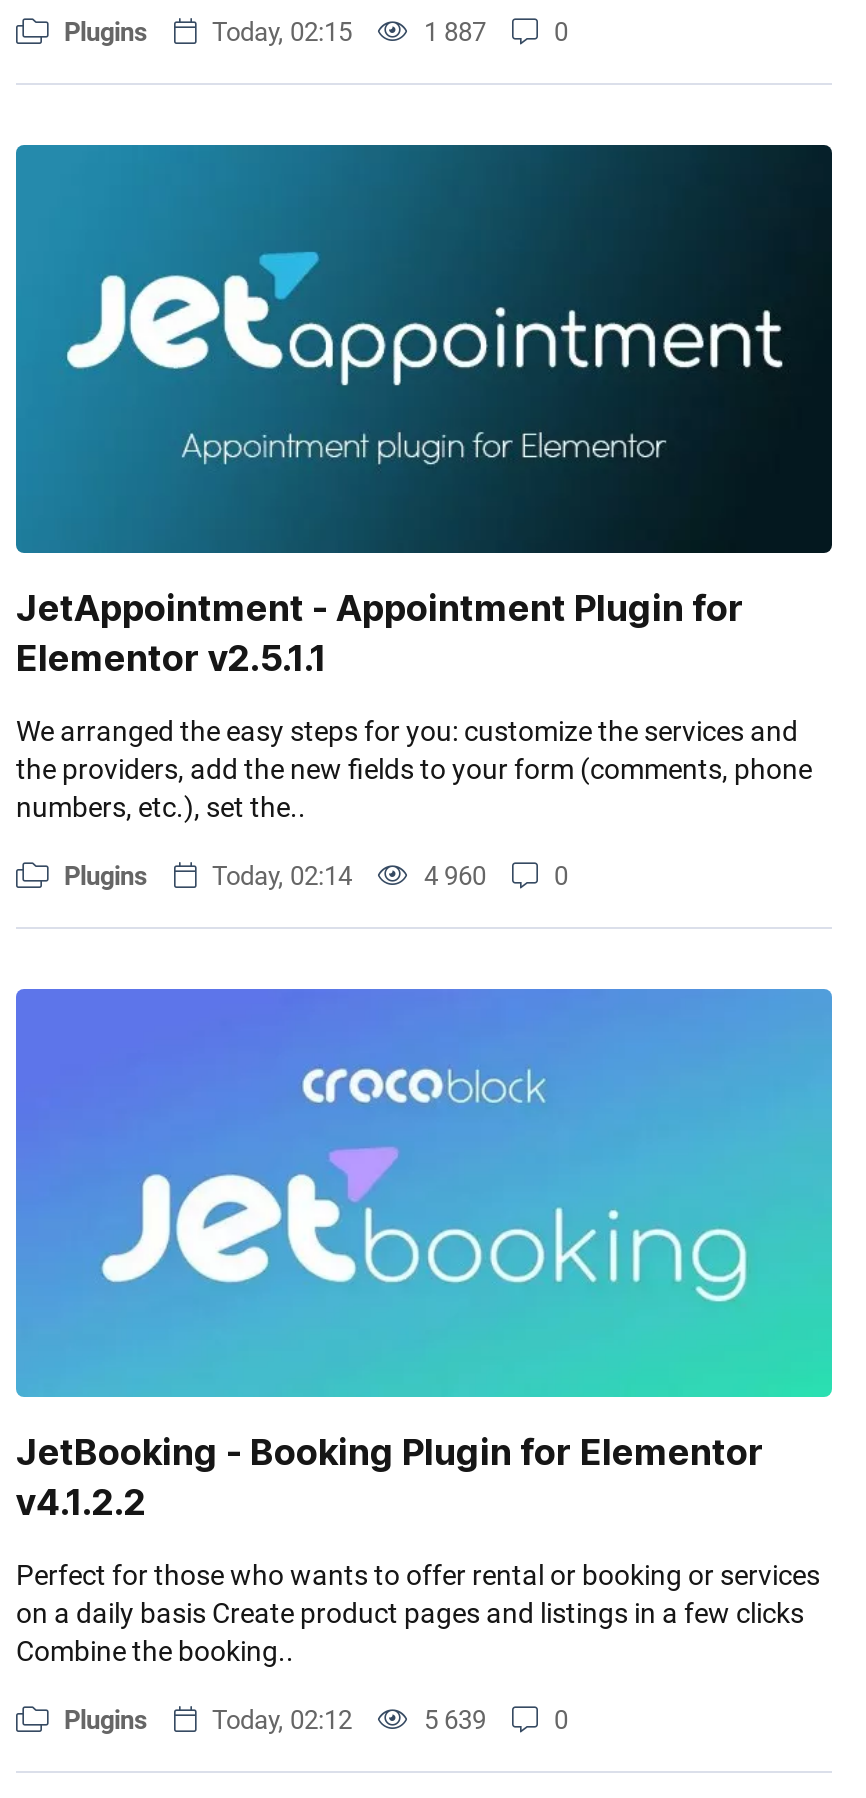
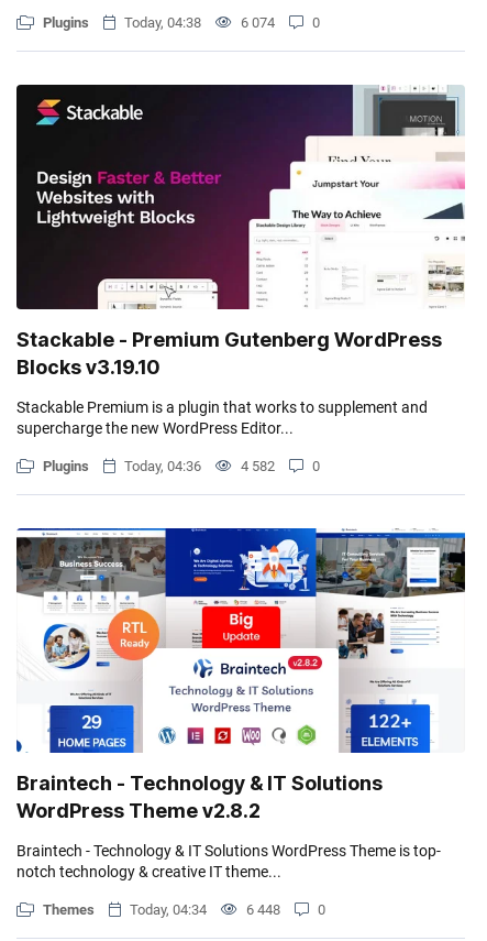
[212,17,352,47] Today, 02:15 -> [124,14,201,31] Today, 04:38
[424,17,486,47] 1 887 -> [241,14,275,31] 6 074
[14,143,834,679] [image] | JetAppointment - Appointment Plugin for | Elementor v2.5.1.1 -> [15,84,465,379] [image] | Stackable - Premium Gutenberg WordPress | Blocks v3.19.10
[16,715,812,823] We arranged the easy steps for you: customize the services and | the providers, add the new fields to your form (comments, phone | numbers, etc.), set the.. -> [16,398,428,437] Stackable Premium is a plugin that works to supplement and | supercharge the new WordPress Editor...
[212,861,352,891] Today, 02:14 -> [124,458,201,474] Today, 04:36
[424,861,486,891] 4 960 -> [241,458,275,474] 4 582
[14,987,834,1523] [image] | JetBooking - Booking Plugin for Elementor | v4.1.2.2 -> [15,528,466,822] [image] | Braintech - Technology & IT Solutions | WordPress Theme v2.8.2
[16,1559,820,1667] Perfect for those who wants to offer rental or booking or services | on a daily basis Create product pages and listings in a few clicks | Сombine the booking.. -> [16,842,441,880] Braintech - Technology & IT Solutions WordPress Theme is top- | notch technology & creative IT theme...
[64,1705,486,1735] Plugins | Today, 02:12 | 5 639 -> [43,901,280,918] Themes | Today, 04:34 | 6 448

